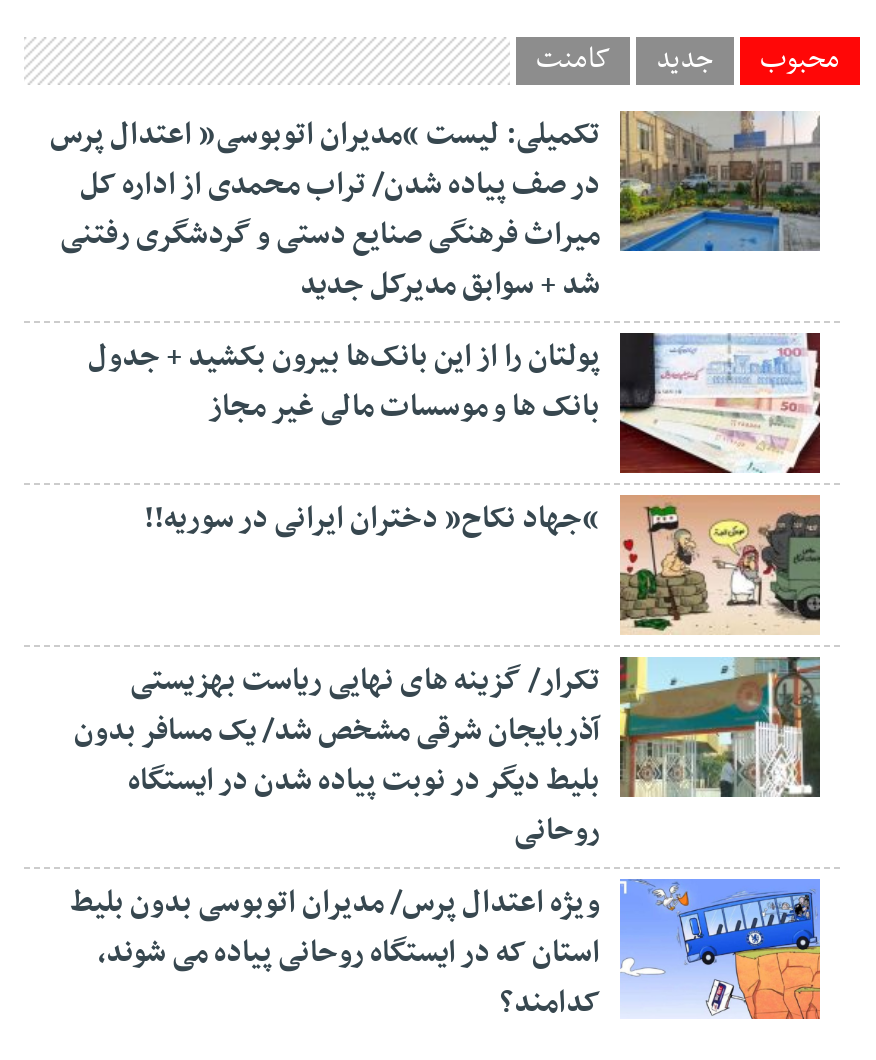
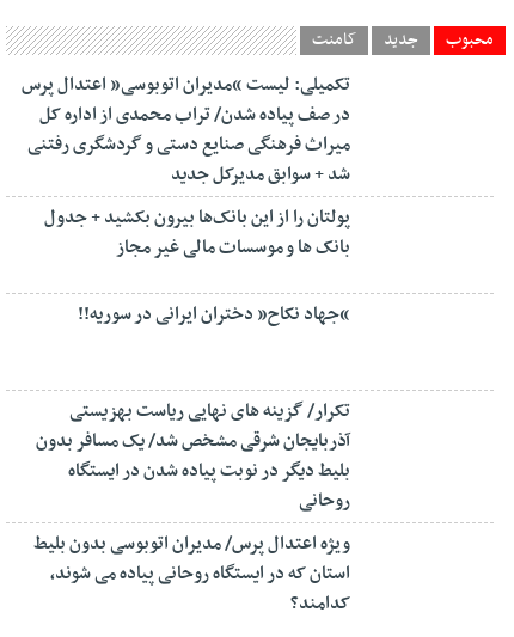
[618,109,822,253] [image] -> none
[618,331,822,475] [image] -> none
[618,493,822,635] [image] -> none
[618,655,822,799] [image] -> none
[618,877,822,1021] [image] -> none

